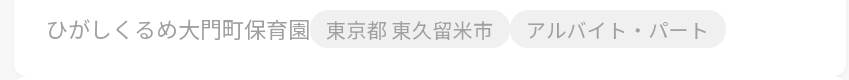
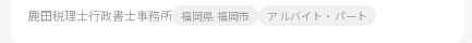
[46,12,494,44] ひがしくるめ大門町保育園 東京都 東久留米市 -> [28,6,250,23] 鹿田税理士行政書士事務所 福岡県 福岡市

